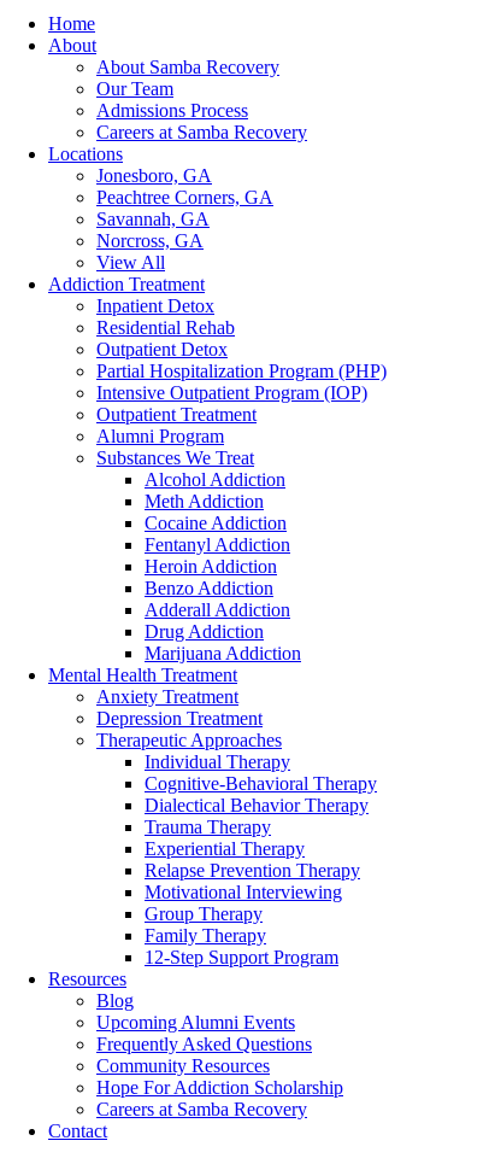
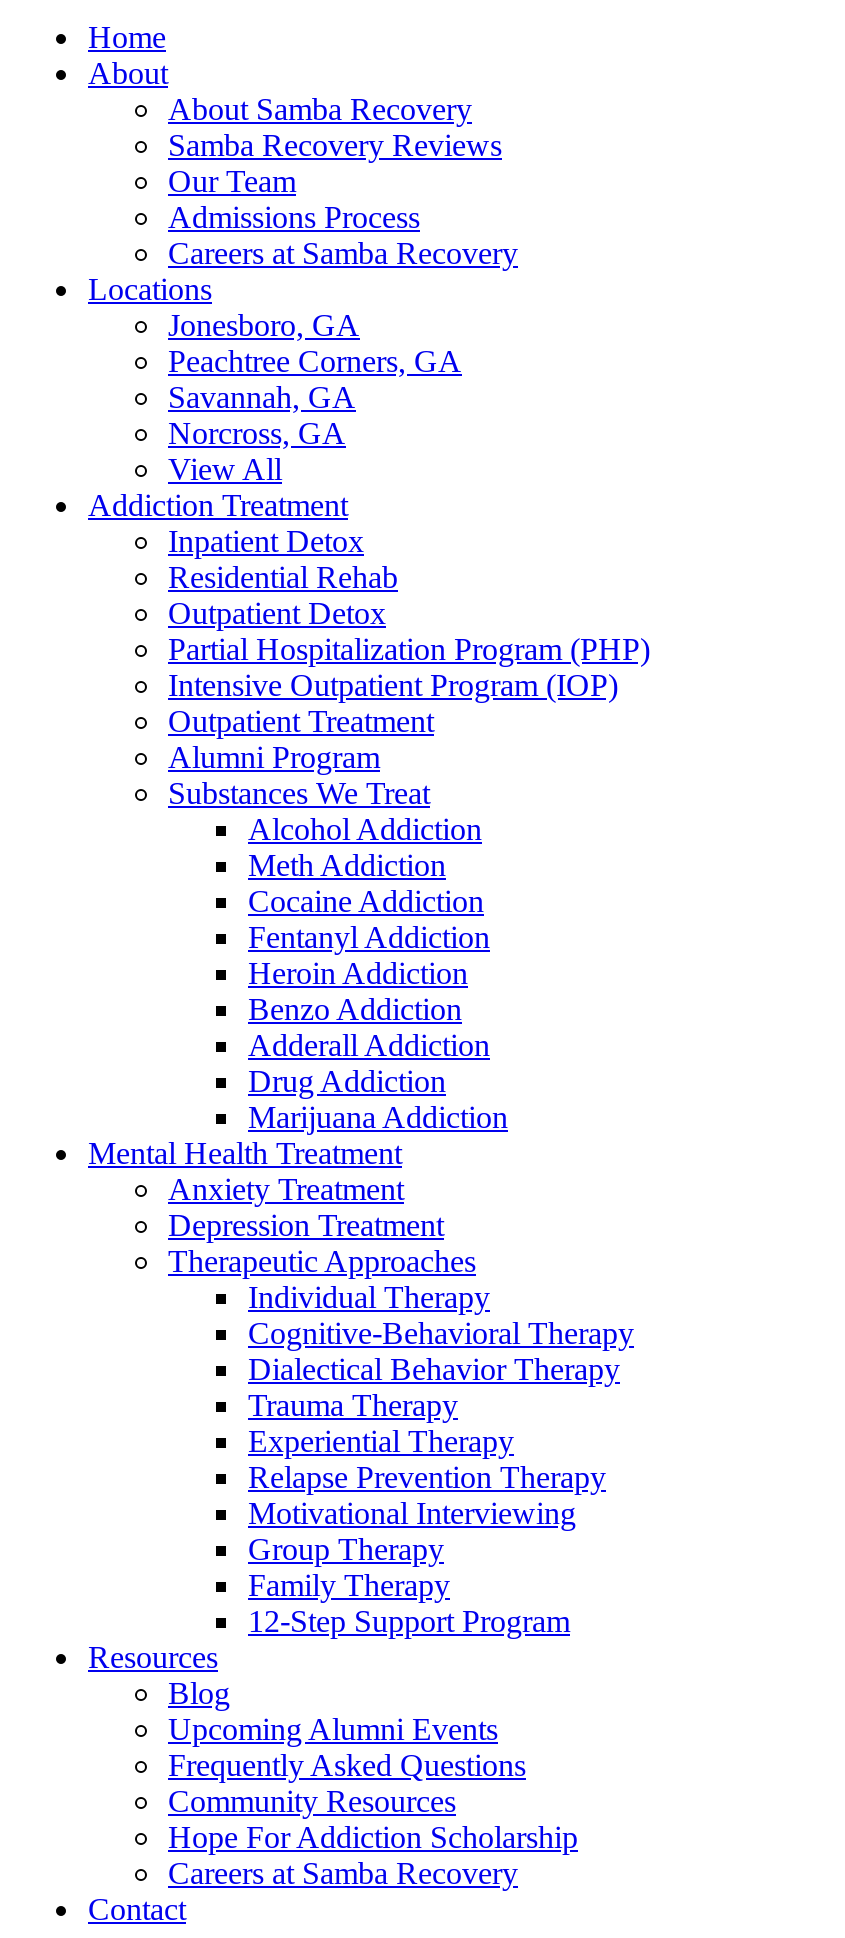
none -> [168,128,502,162] Samba Recovery Reviews

